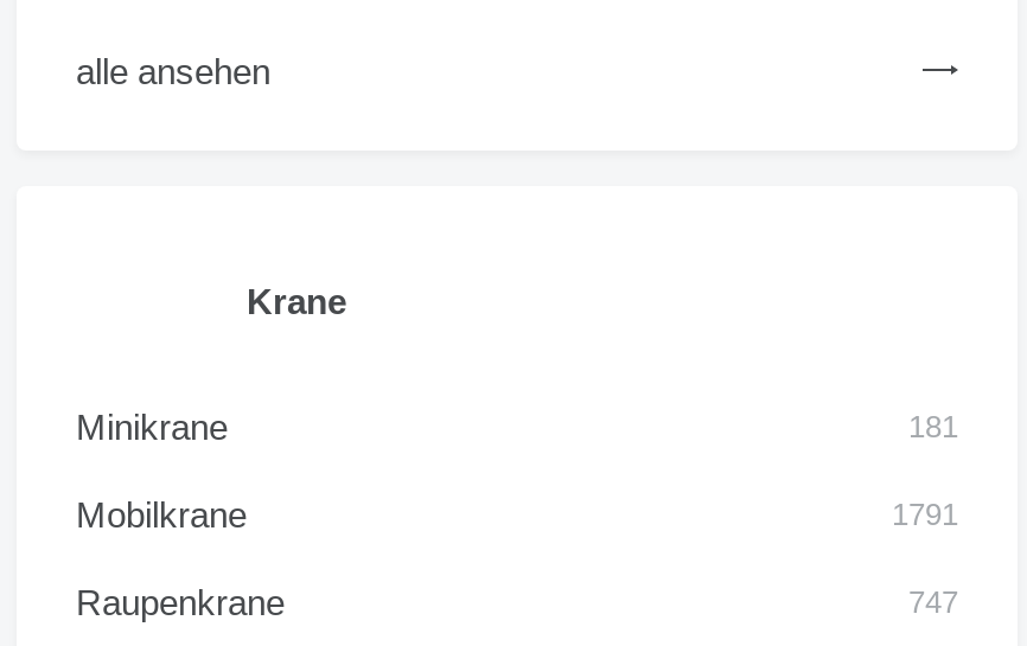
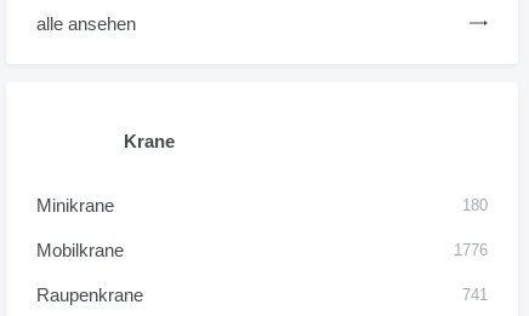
[908,409,958,444] 181 -> [462,196,488,214] 180
[892,497,958,532] 1791 -> [454,241,488,259] 1776
[908,584,958,620] 747 -> [462,286,488,304] 741

